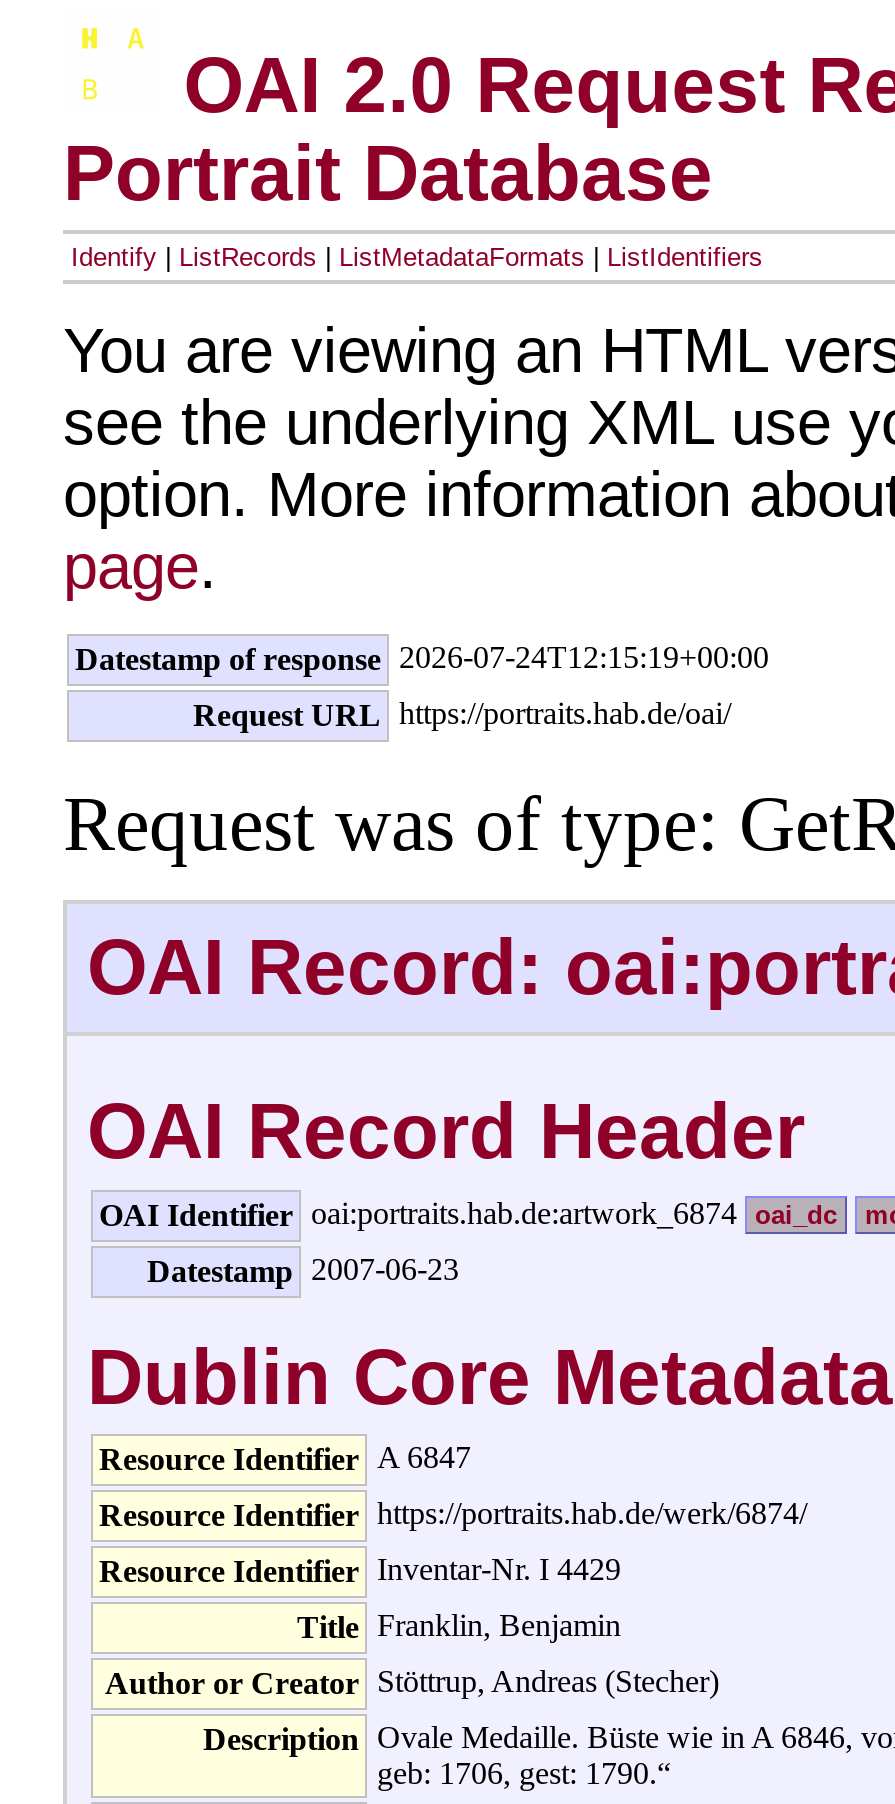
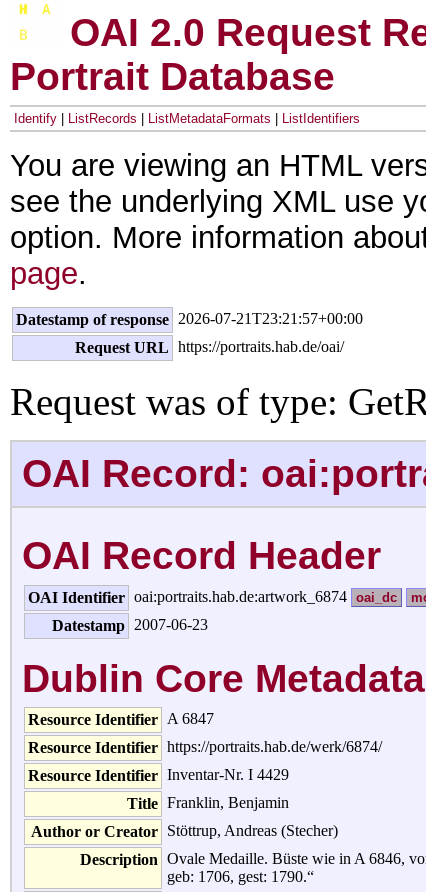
[75,640,769,676] Datestamp of response 2026-07-24T12:15:19+00:00 -> [16,310,363,328] Datestamp of response 2026-07-21T23:21:57+00:00

